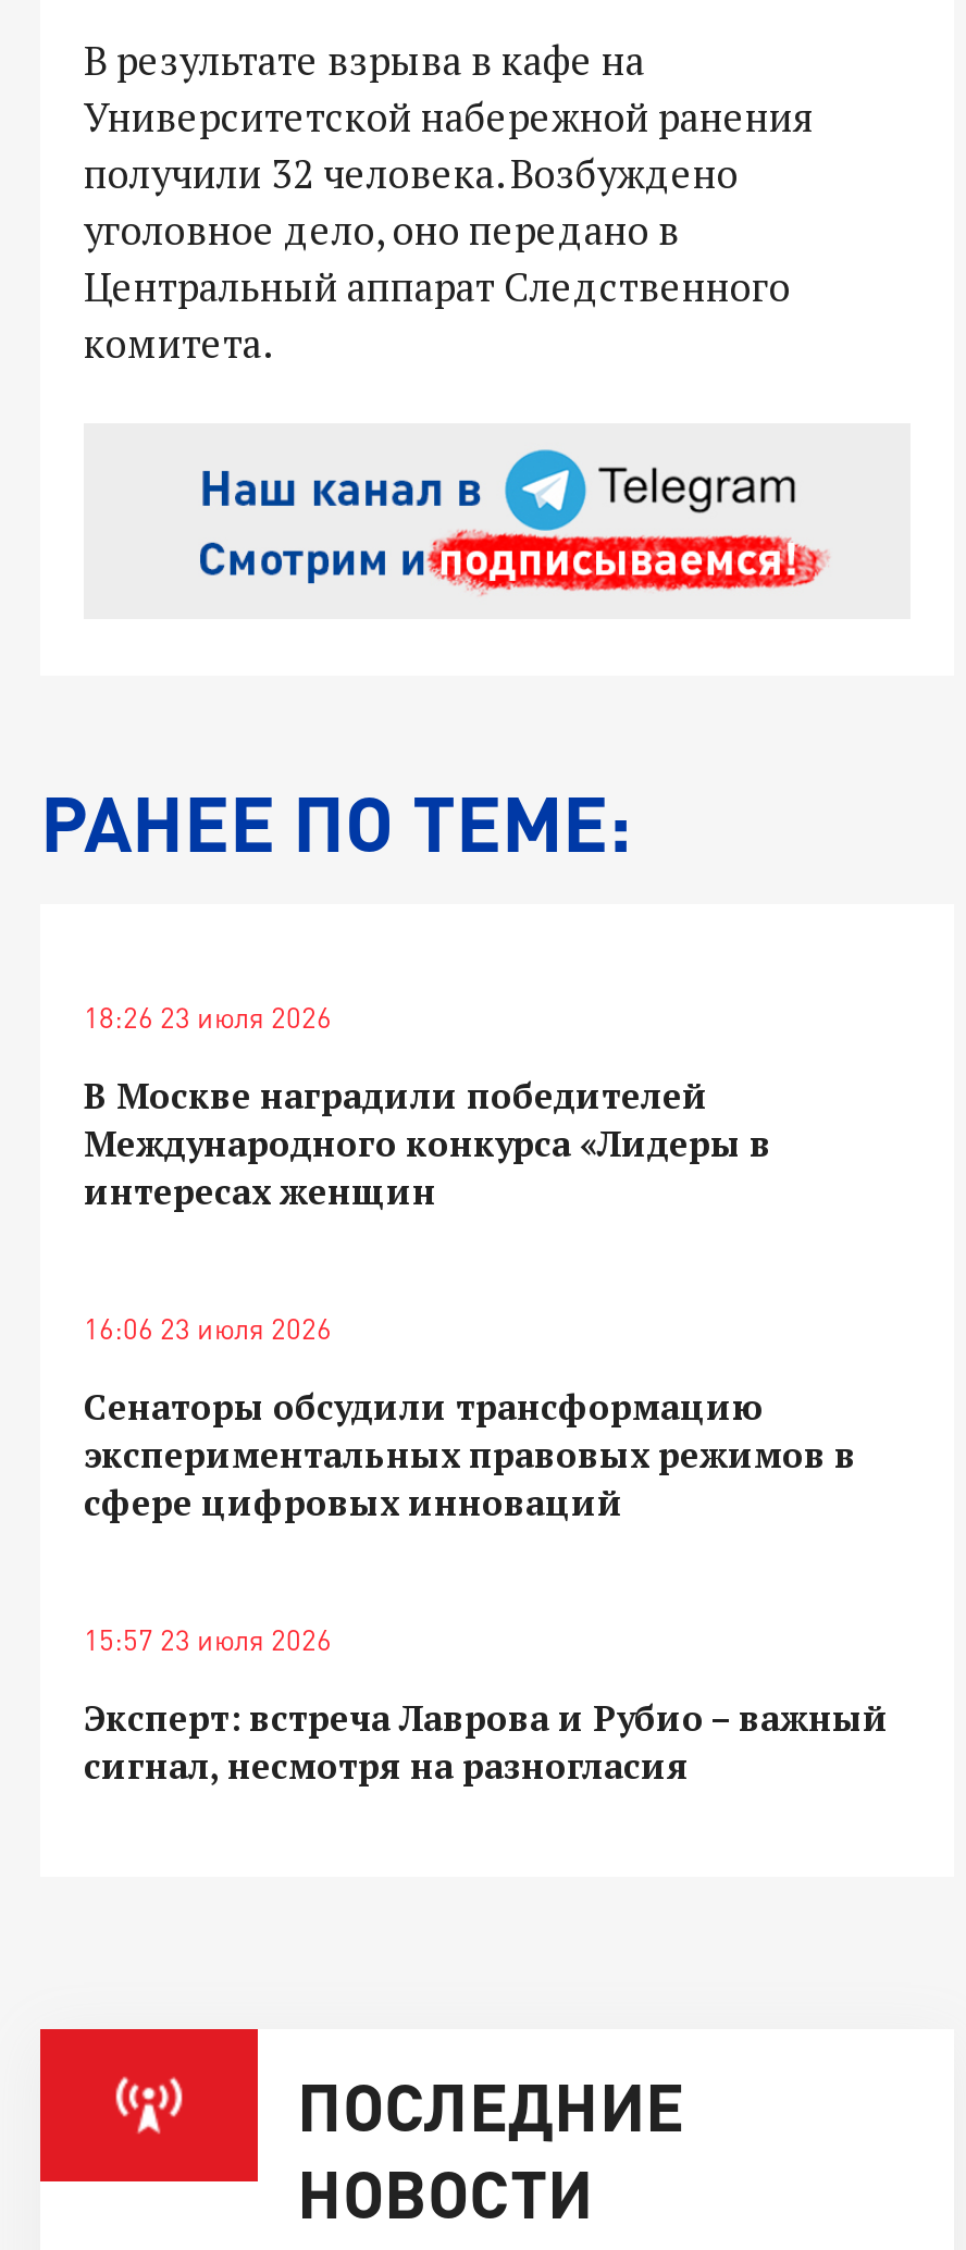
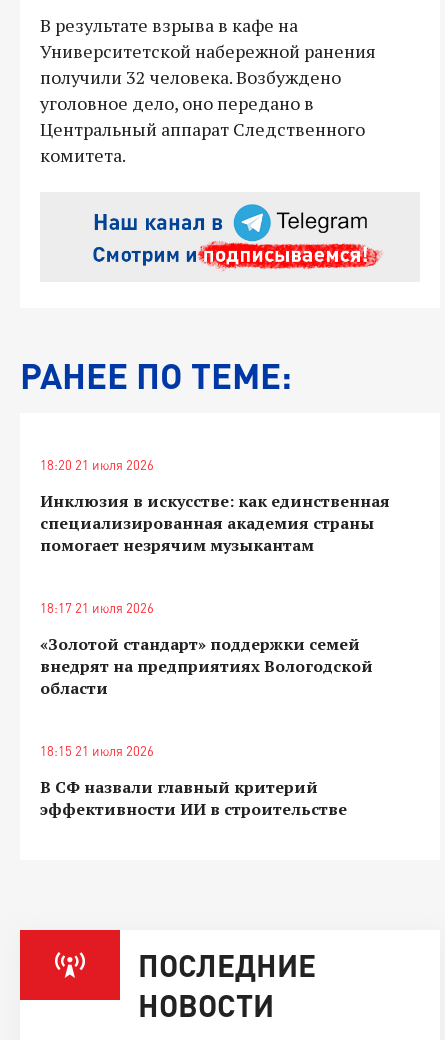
[84,1000,332,1035] 18:26 23 июля 2026 -> [40,457,154,473] 18:20 21 июля 2026
[84,1072,771,1215] В Москве наградили победителей | Международного конкурса «Лидеры в | интересах женщин -> [40,490,390,556] Инклюзия в искусстве: как единственная | специализированная академия страны | помогает незрячим музыкантам
[84,1311,332,1346] 16:06 23 июля 2026 -> [40,600,154,616] 18:17 21 июля 2026
[84,1383,856,1526] Сенаторы обсудили трансформацию | экспериментальных правовых режимов в | сфере цифровых инноваций -> [40,633,373,699] «Золотой стандарт» поддержки семей | внедрят на предприятиях Вологодской | области
[84,1622,332,1657] 15:57 23 июля 2026 -> [40,743,154,759] 18:15 21 июля 2026
[84,1694,889,1790] Эксперт: встреча Лаврова и Рубио – важный | сигнал, несмотря на разногласия -> [40,776,347,820] В СФ назвали главный критерий | эффективности ИИ в строительстве

